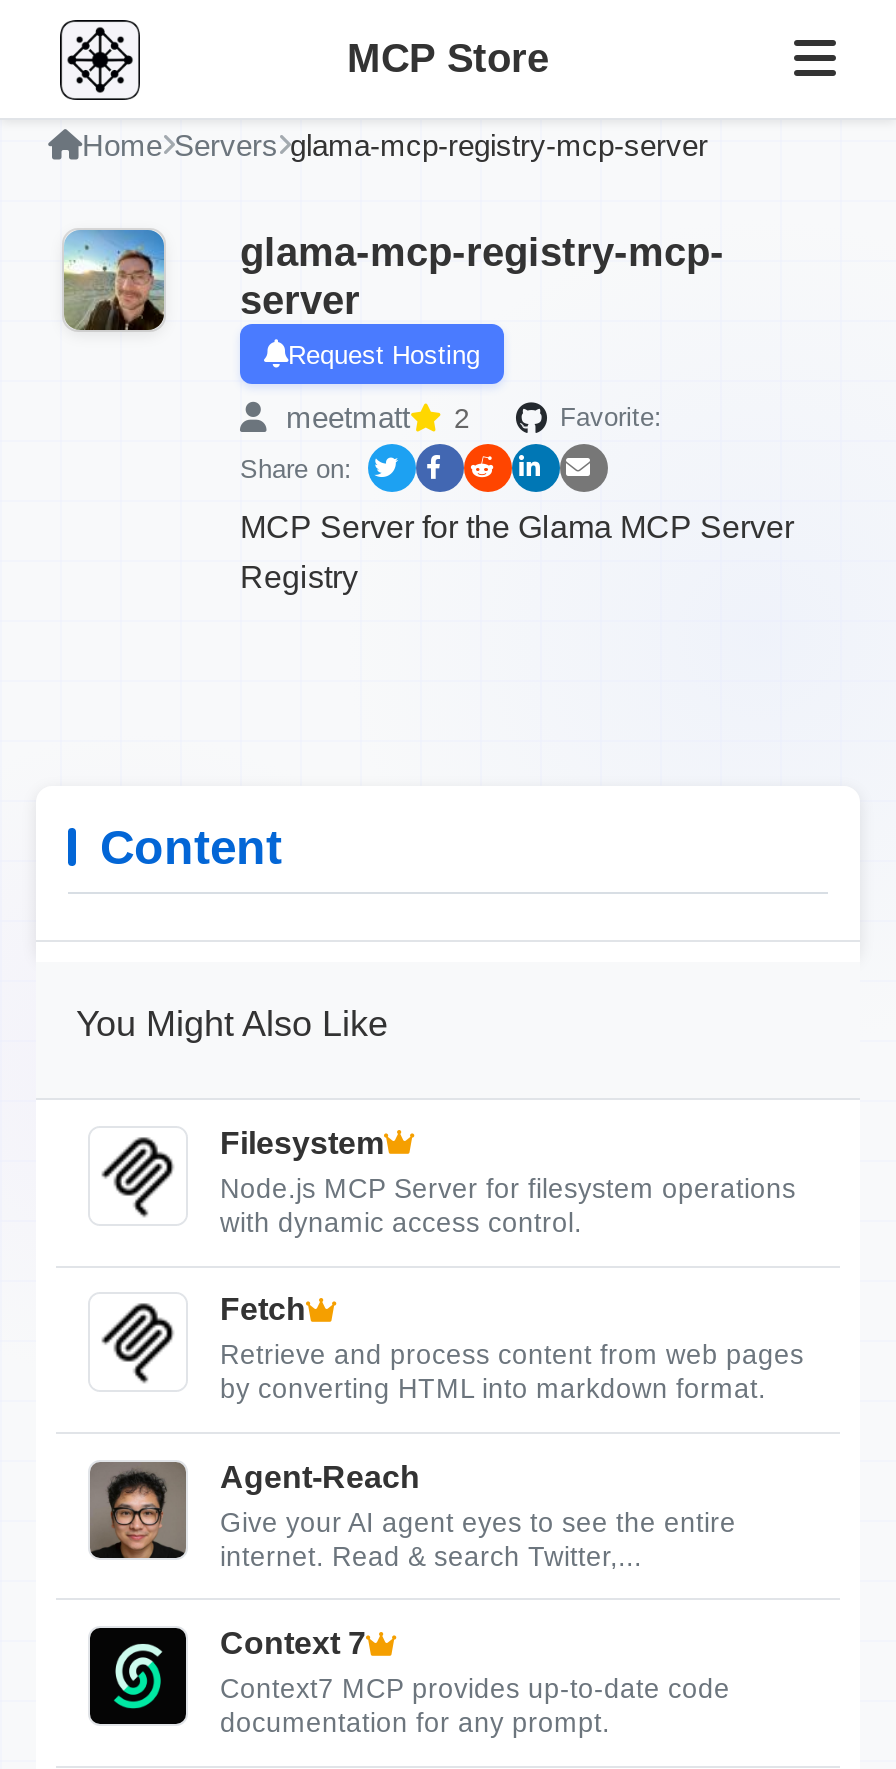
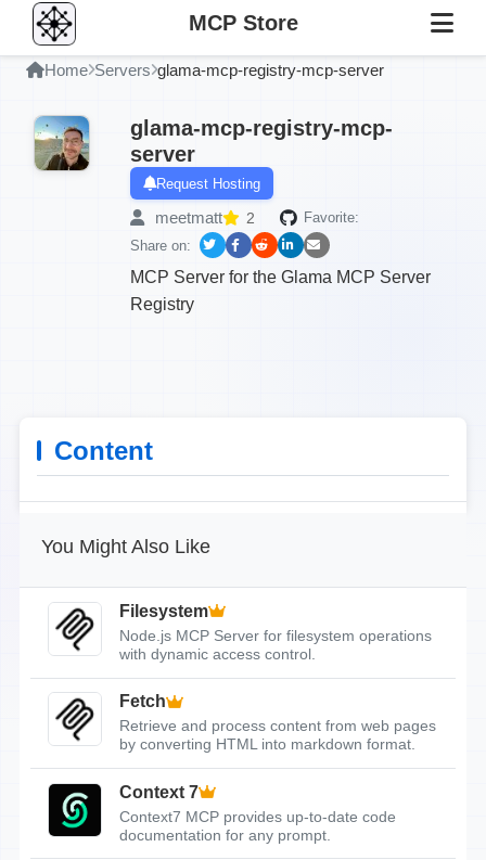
[88,1460,736,1571] [image] | Agent-Reach | Give your AI agent eyes to see the entire | internet. Read & search Twitter,... -> none

